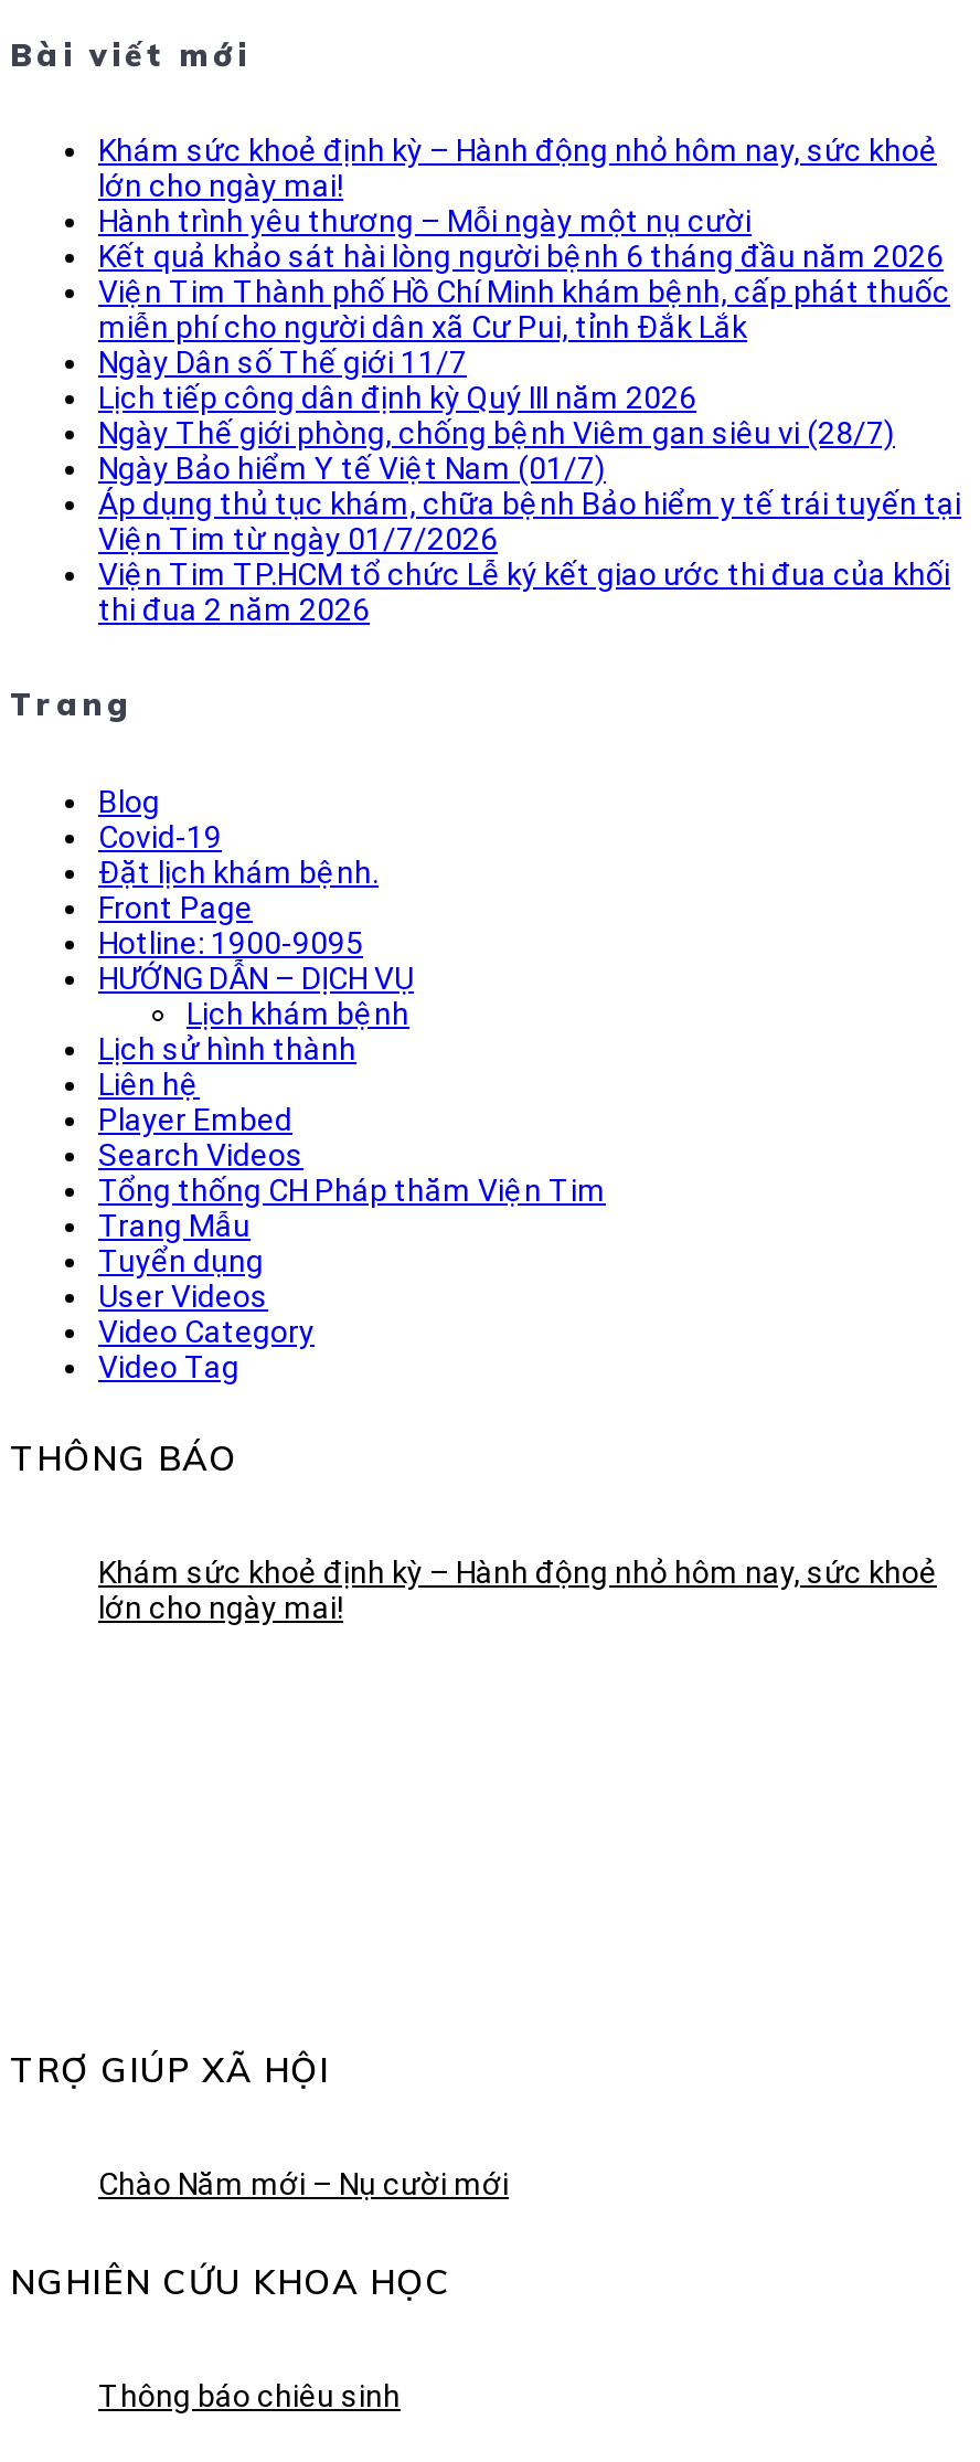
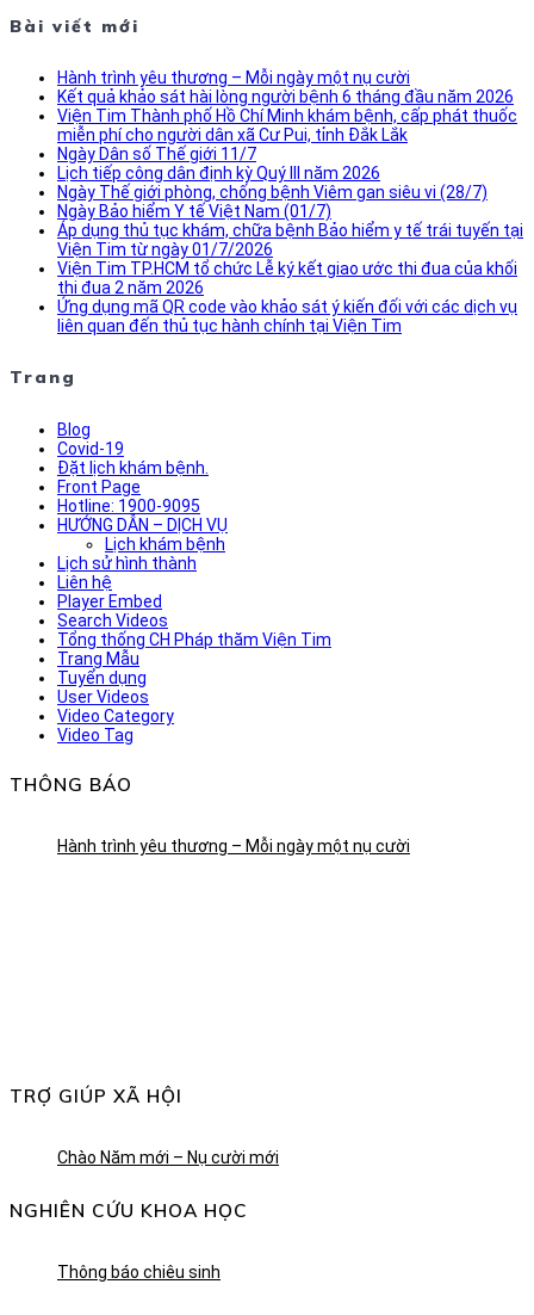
[98,133,937,203] Khám sức khoẻ định kỳ – Hành động nhỏ hôm nay, sức khoẻ | lớn cho ngày mai! -> none
moved [98,203,961,627] -> [57,68,523,297]: Hành trình yêu thương – Mỗi ngày một nụ cười | Kết quả khảo sát hài lòng người bệnh 6 tháng đầu năm 2026 | Viện Tim Thành phố Hồ Chí Minh khám bệnh, cấp phát thuốc | ... | Viện Tim TP.HCM tổ chức Lễ ký kết giao ước thi đua của khối | thi đua 2 năm 2026
none -> [57,297,517,335] Ứng dụng mã QR code vào khảo sát ý kiến đối với các dịch vụ | liên quan đến thủ tục hành chính tại Viện Tim
[98,1554,937,1625] Khám sức khoẻ định kỳ – Hành động nhỏ hôm nay, sức khoẻ | lớn cho ngày mai! -> [57,836,410,855] Hành trình yêu thương – Mỗi ngày một nụ cười

